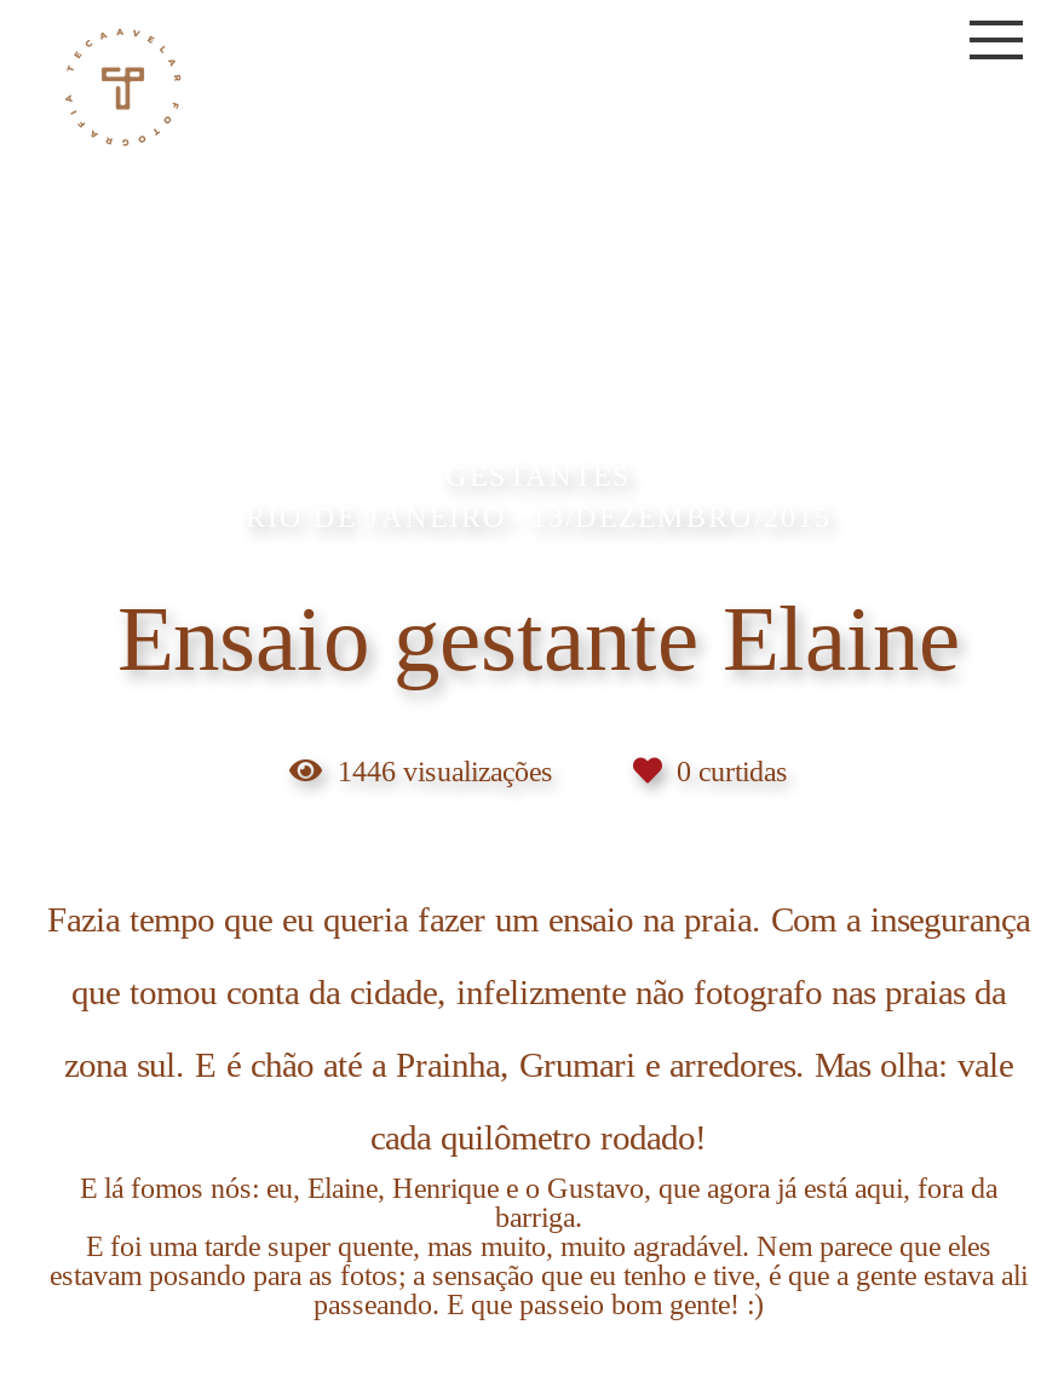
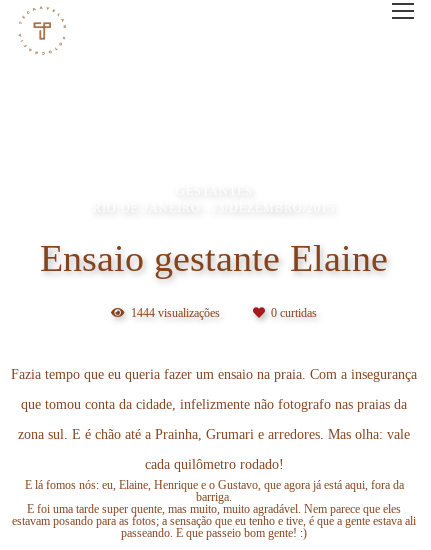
[338,755,560,789] 1446 visualizações -> [131,306,223,320] 1444 visualizações

